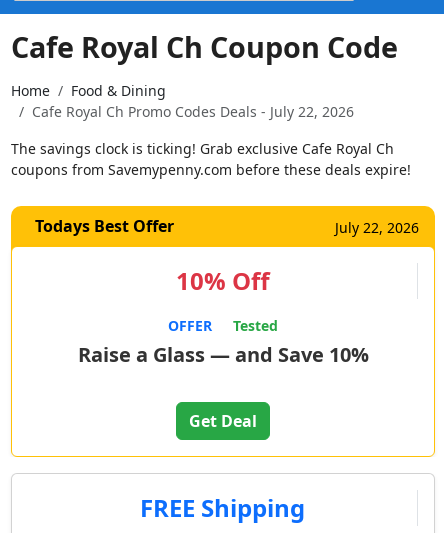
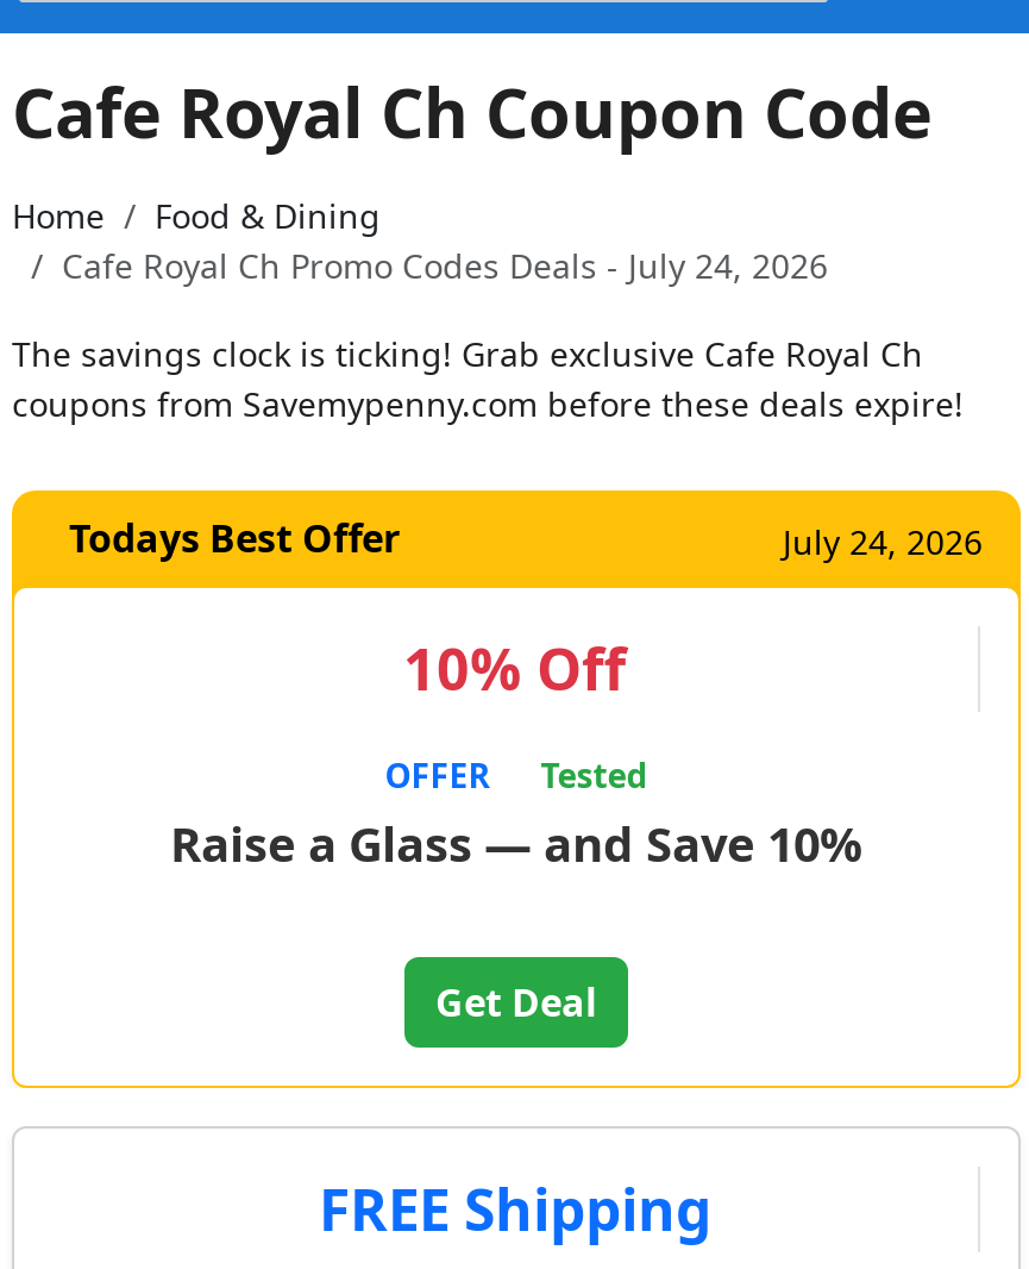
[32,102,354,121] Cafe Royal Ch Promo Codes Deals - July 22, 2026 -> [62,243,828,288] Cafe Royal Ch Promo Codes Deals - July 24, 2026
[335,218,419,237] July 22, 2026 -> [783,519,983,564] July 24, 2026

